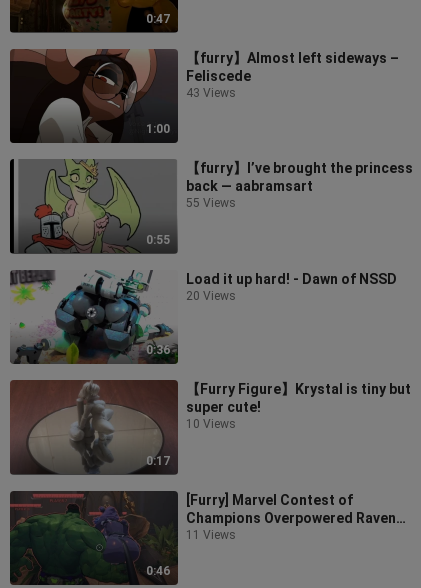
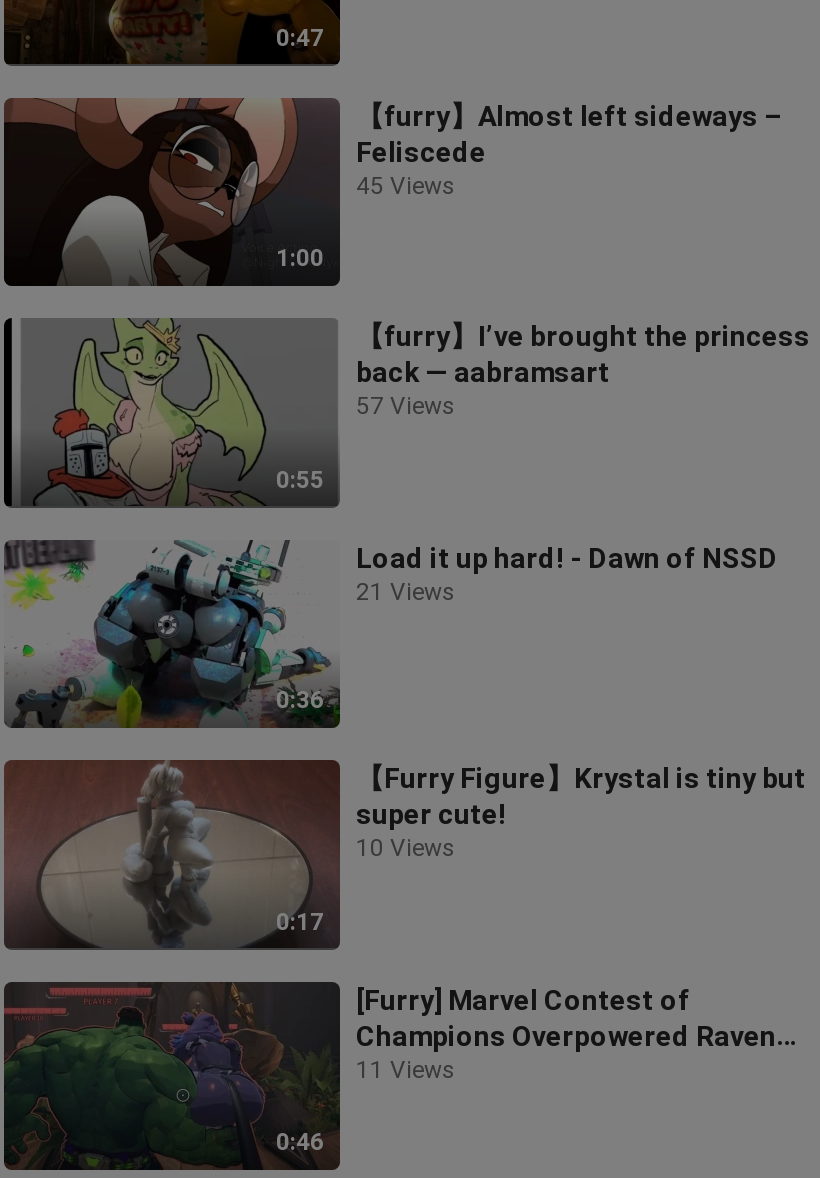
[186,85,236,99] 43 Views -> [356,171,456,199] 45 Views
[186,196,236,210] 55 Views -> [356,392,456,420] 57 Views
[186,288,236,302] 20 Views -> [356,577,456,605] 21 Views

